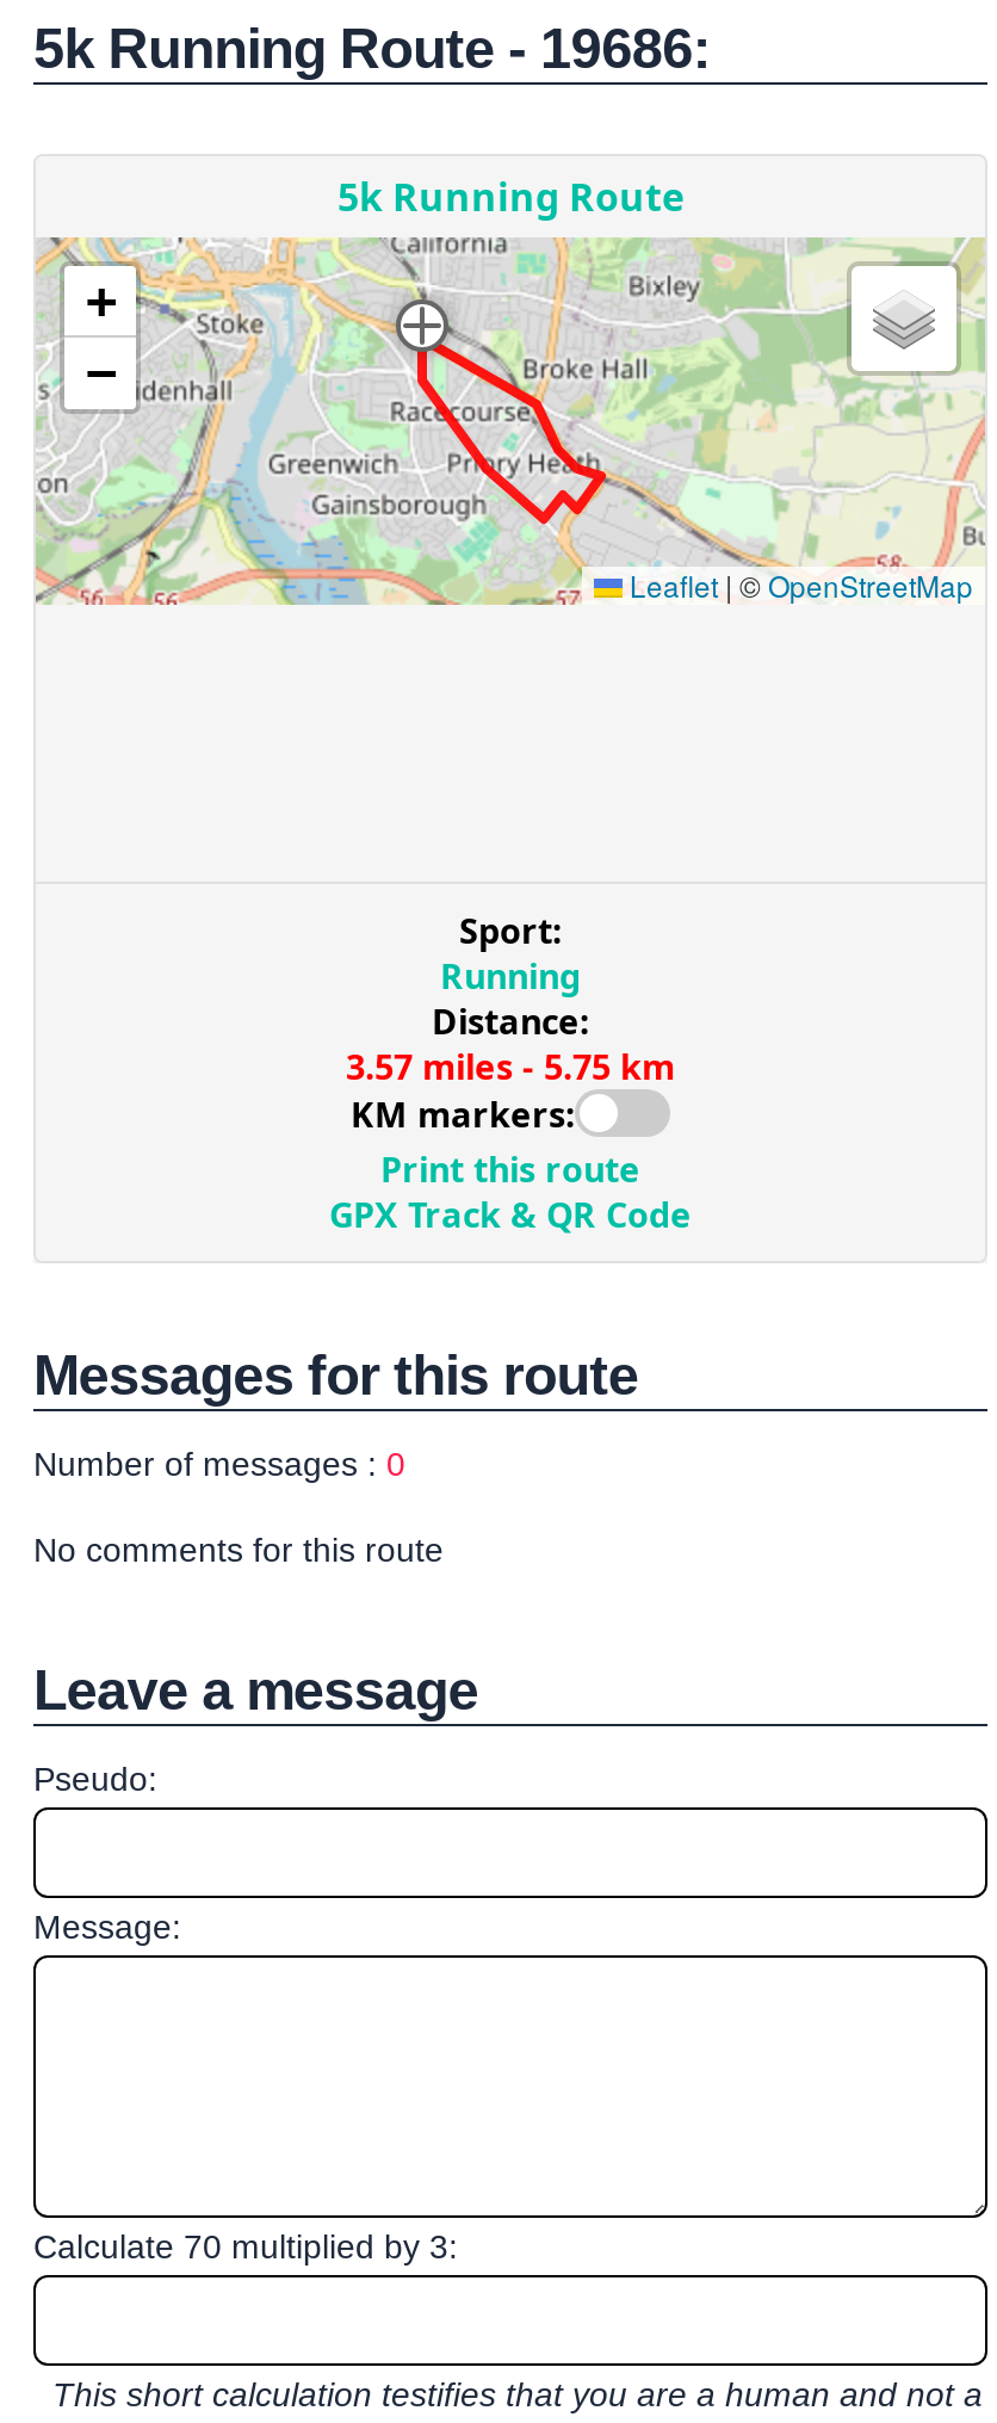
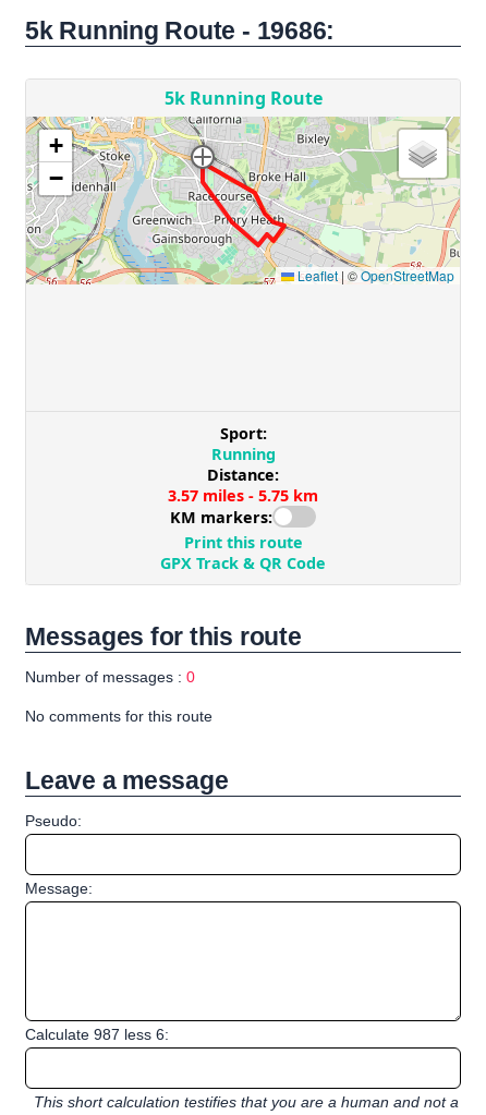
[33,2228,458,2266] Calculate 70 multiplied by 3: -> [25,1026,169,1043] Calculate 987 less 6:

